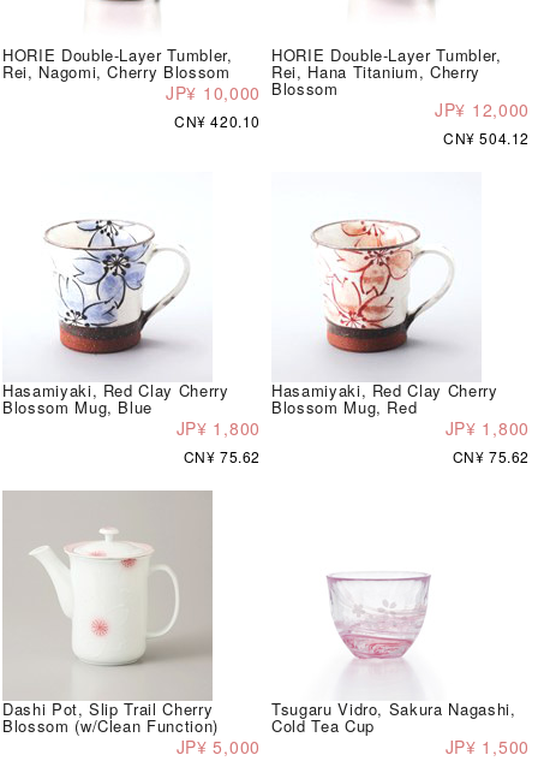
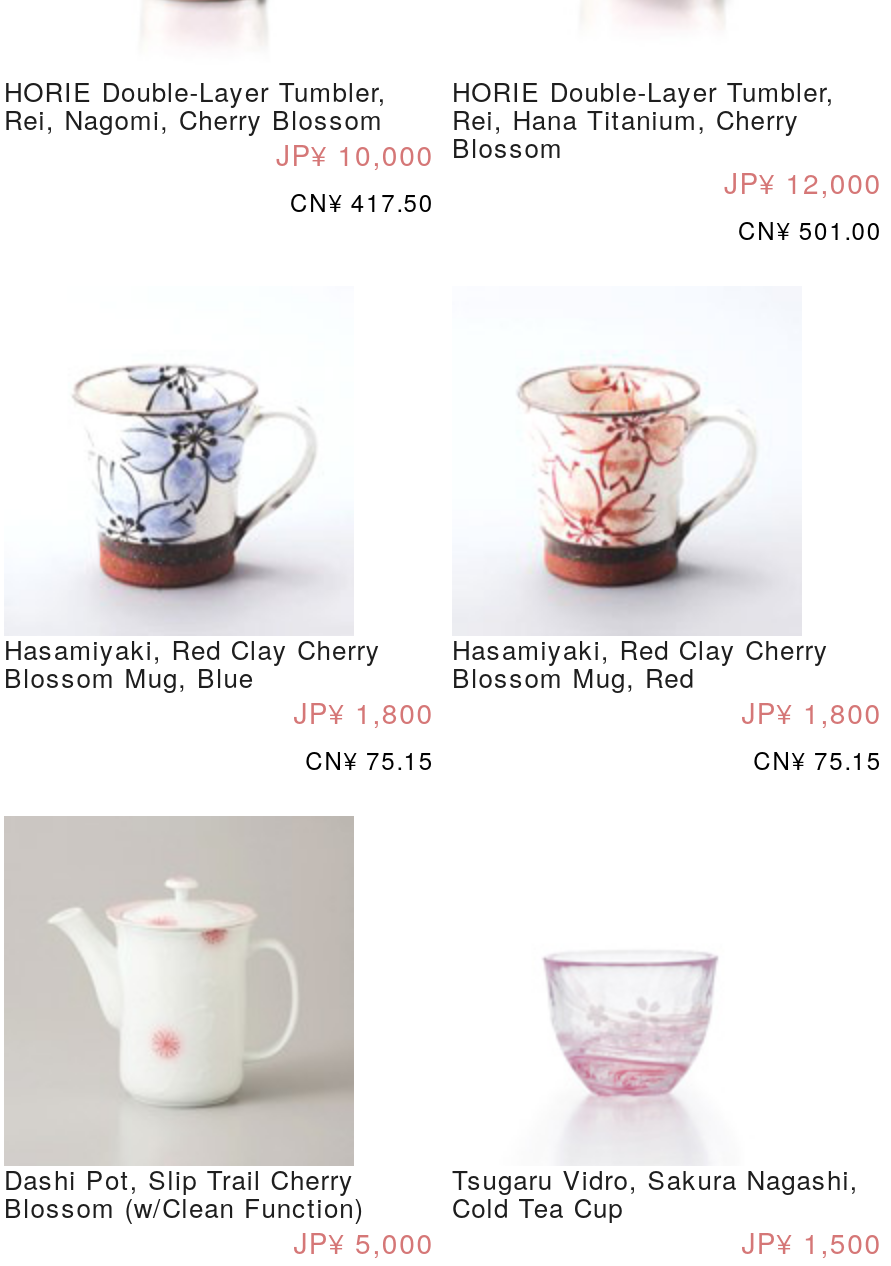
[174,110,261,130] CN¥ 420.10 -> [290,183,434,217] CN¥ 417.50
[443,127,530,147] CN¥ 504.12 -> [738,211,882,245] CN¥ 501.00
[183,445,261,466] CN¥ 75.62 -> [305,741,434,775] CN¥ 75.15
[452,445,530,466] CN¥ 75.62 -> [753,741,882,775] CN¥ 75.15

